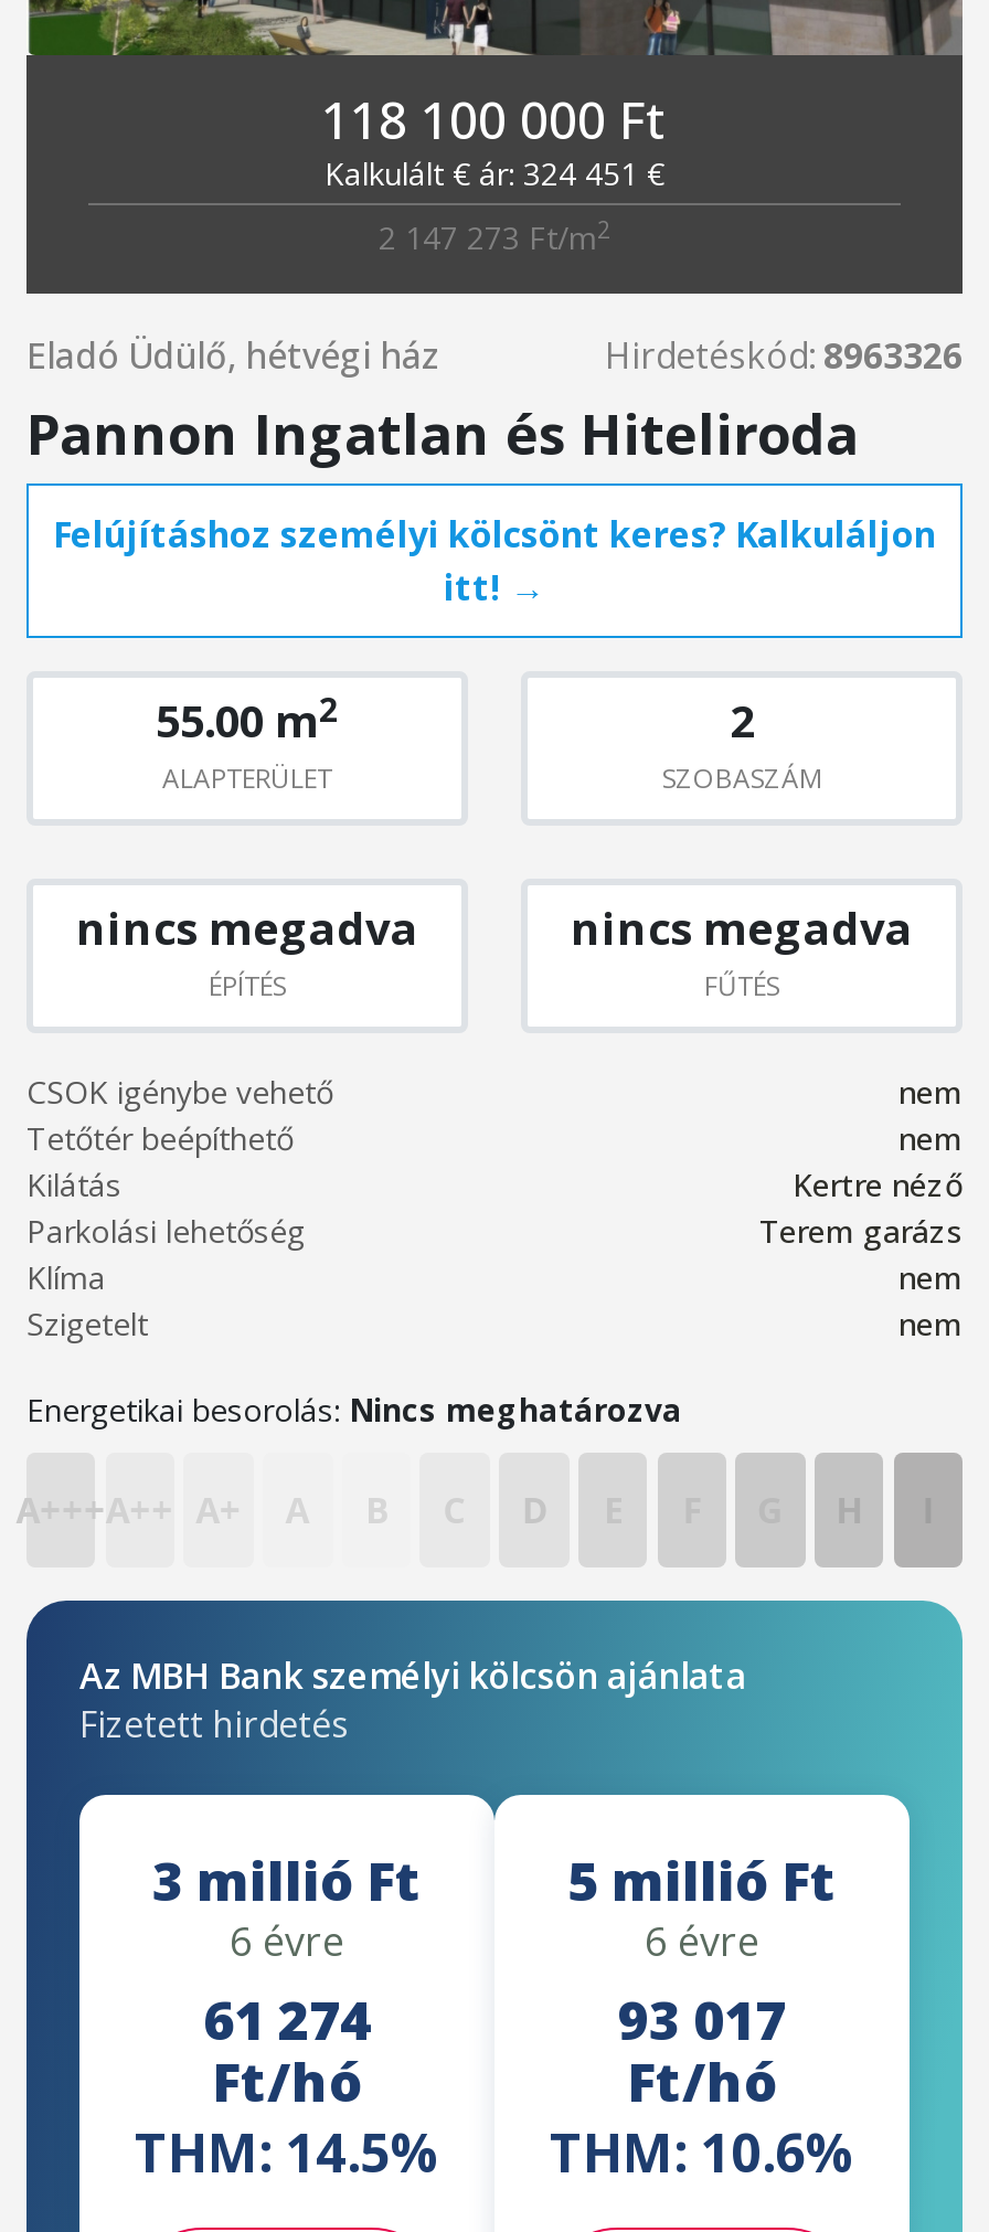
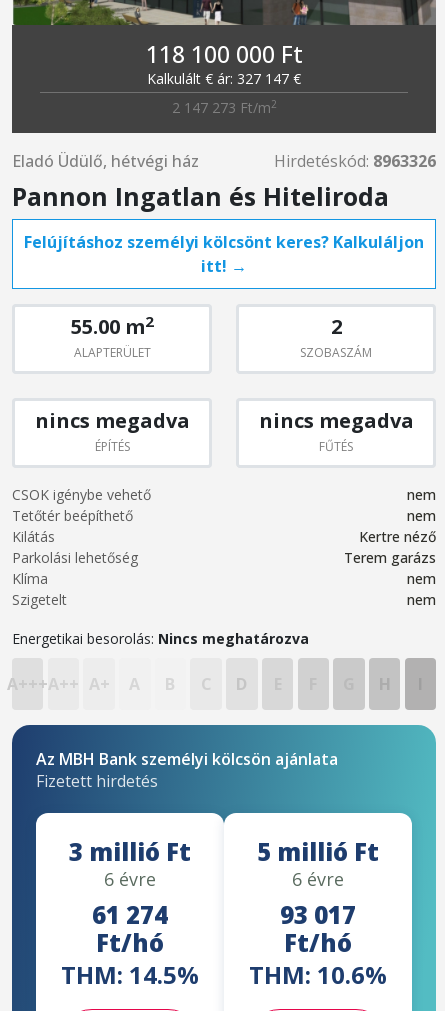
[325,152,664,194] Kalkulált € ár: 324 451 € -> [147,69,301,88] Kalkulált € ár: 327 147 €

